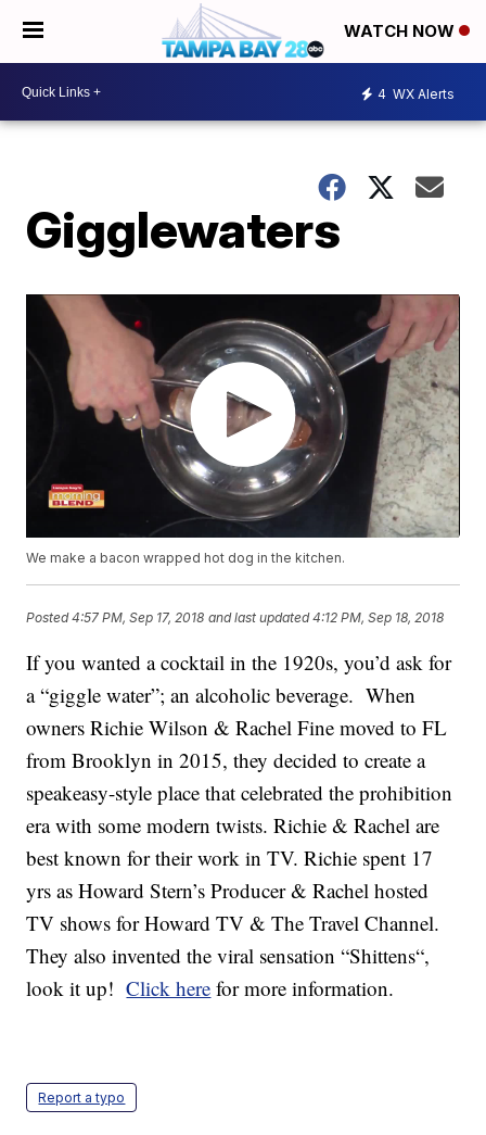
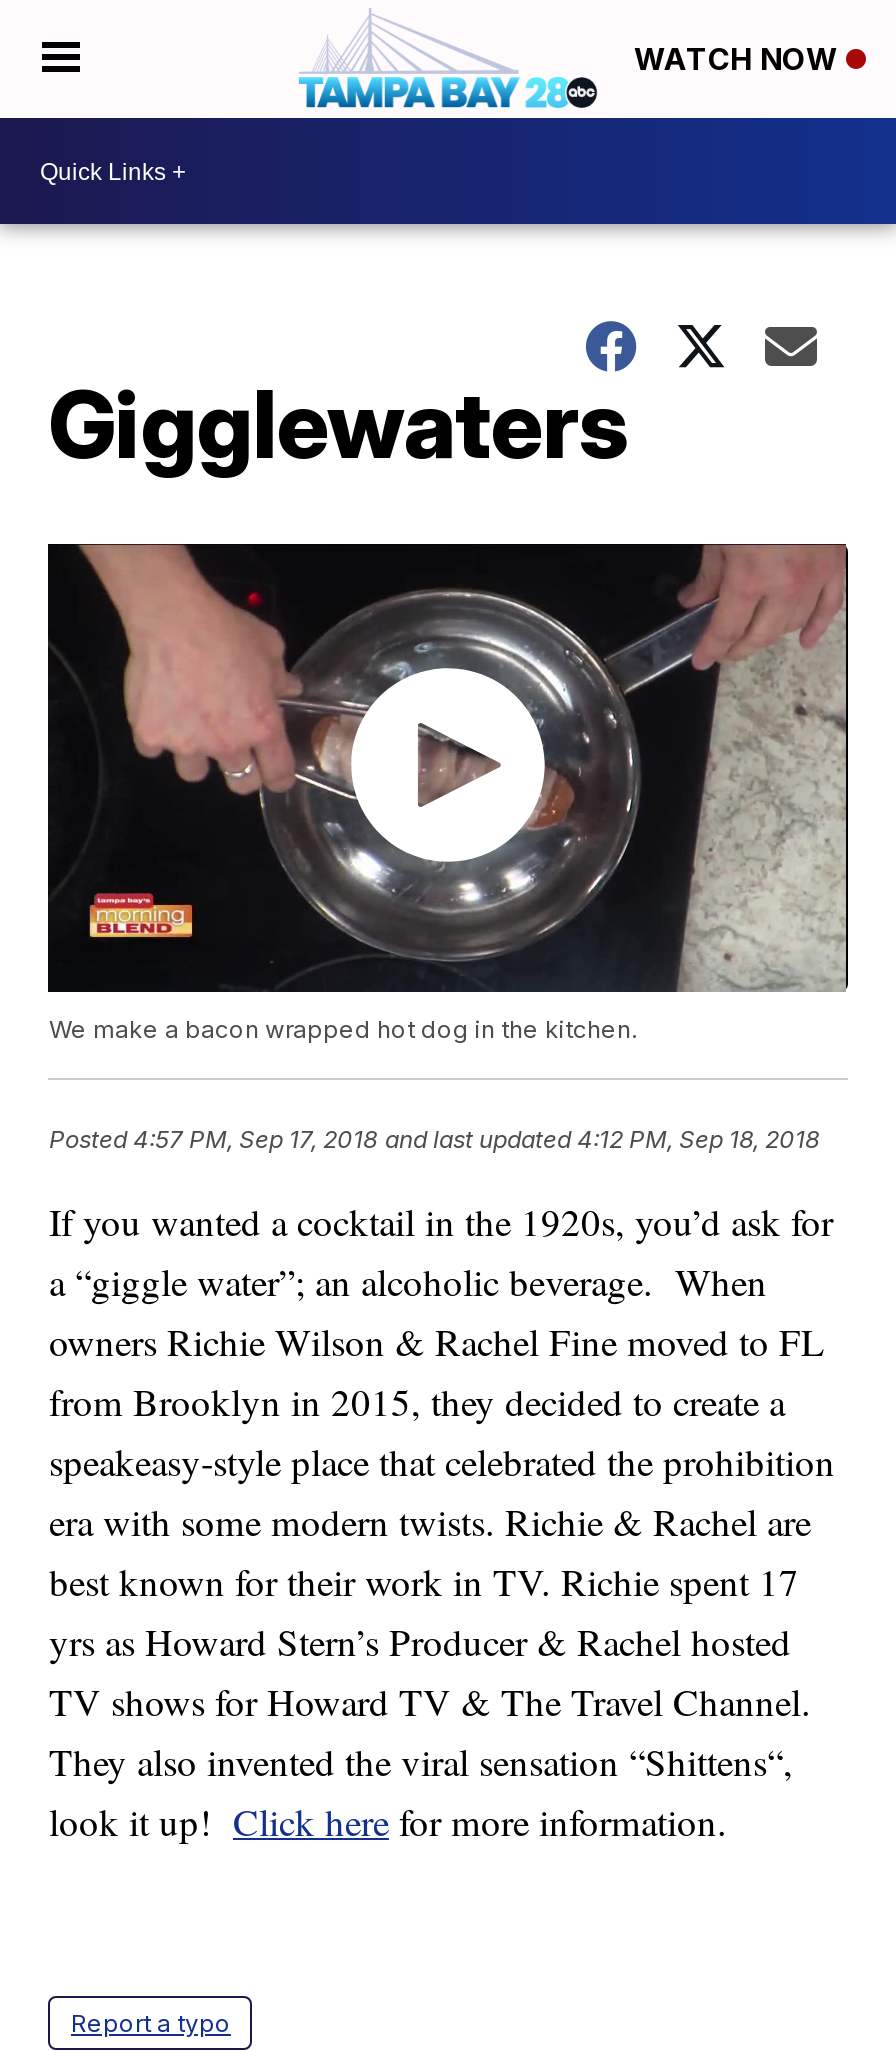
[378,85,455,102] 4 WX Alerts -> none

